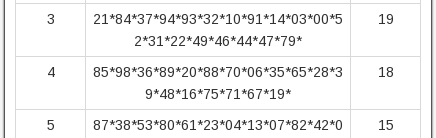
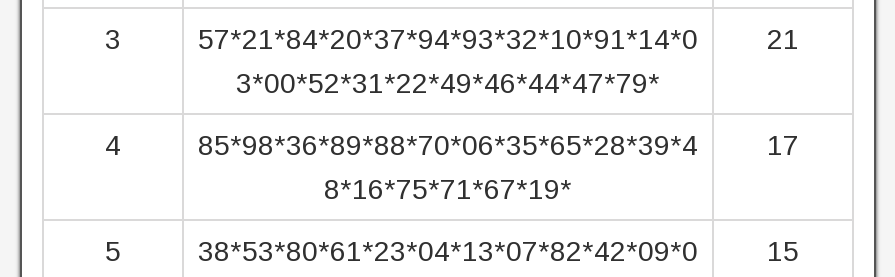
[93,11,343,27] 21*84*37*94*93*32*10*91*14*03*00*5 -> [198,23,698,55] 57*21*84*20*37*94*93*32*10*91*14*0
[377,11,393,27] 19 -> [767,23,799,55] 21
[134,33,302,49] 2*31*22*49*46*44*47*79* -> [236,67,660,99] 3*00*52*31*22*49*46*44*47*79*
[93,64,343,80] 85*98*36*89*20*88*70*06*35*65*28*3 -> [198,129,698,161] 85*98*36*89*88*70*06*35*65*28*39*4
[377,64,393,80] 18 -> [767,129,799,161] 17
[145,86,291,102] 9*48*16*75*71*67*19* -> [324,173,572,205] 8*16*75*71*67*19*
[93,117,343,133] 87*38*53*80*61*23*04*13*07*82*42*0 -> [198,235,698,267] 38*53*80*61*23*04*13*07*82*42*09*0

